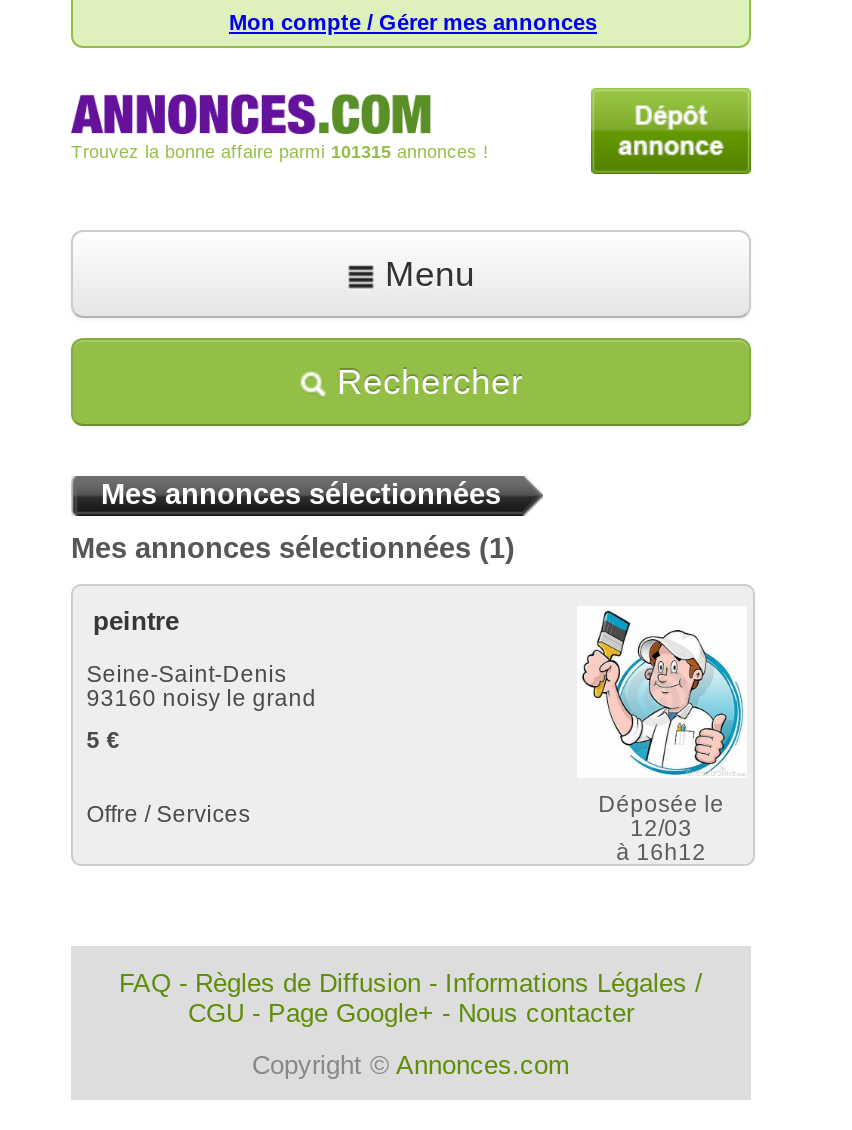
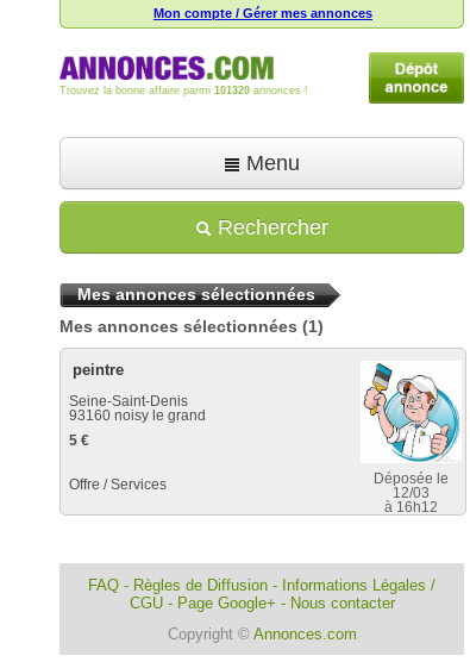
[71,142,489,162] Trouvez la bonne affaire parmi 101315 annonces ! -> [59,85,308,97] Trouvez la bonne affaire parmi 101320 annonces !

